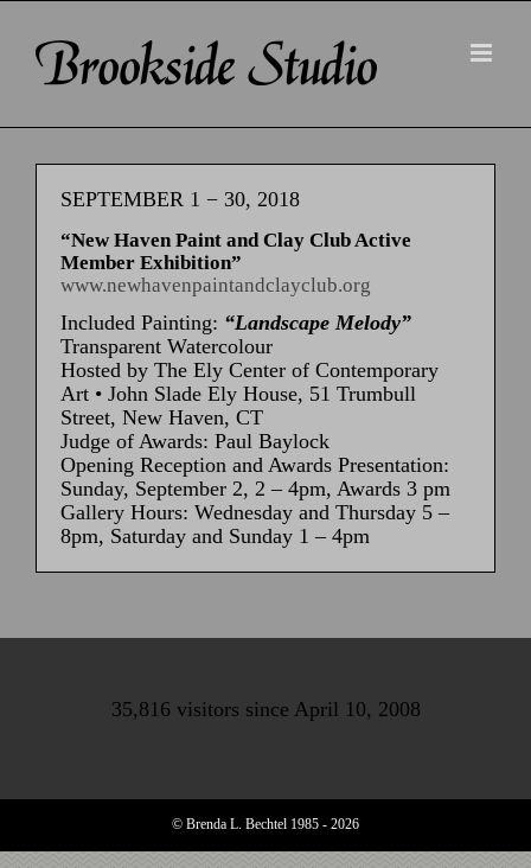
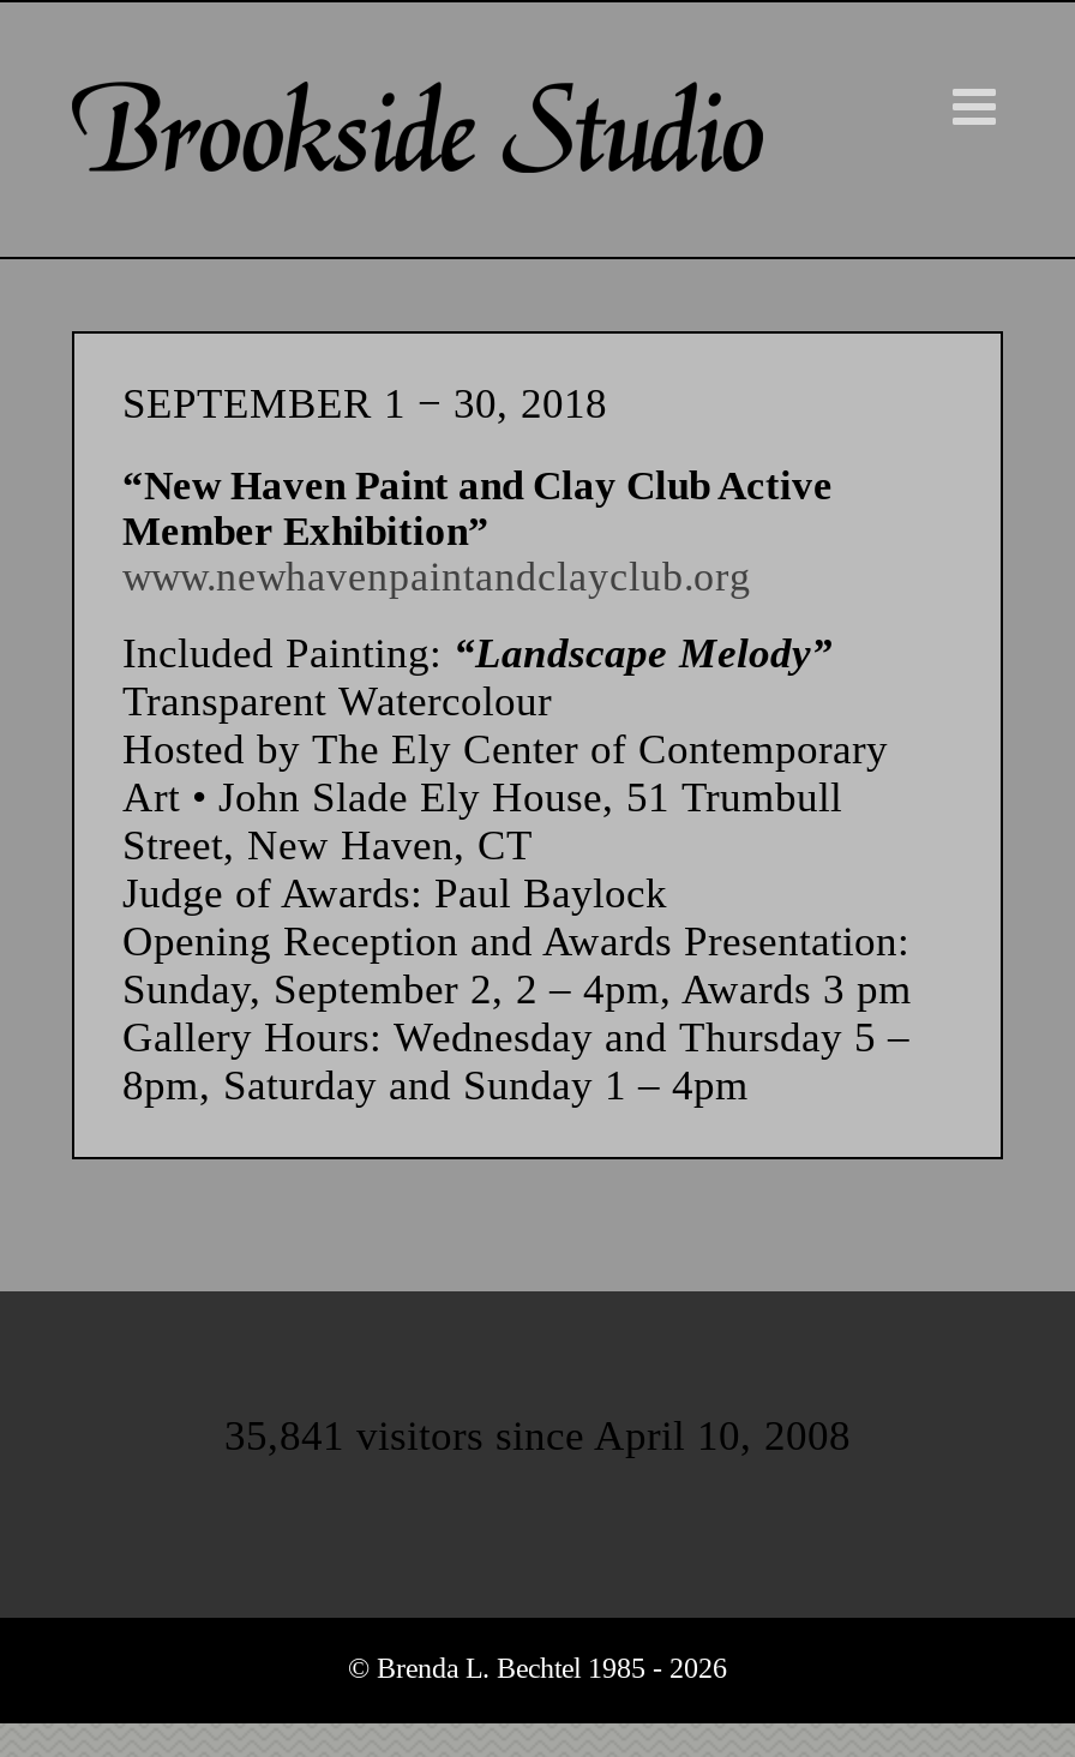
[111,697,420,721] 35,816 visitors since April 10, 2008 -> [224,1411,851,1459] 35,841 visitors since April 10, 2008

